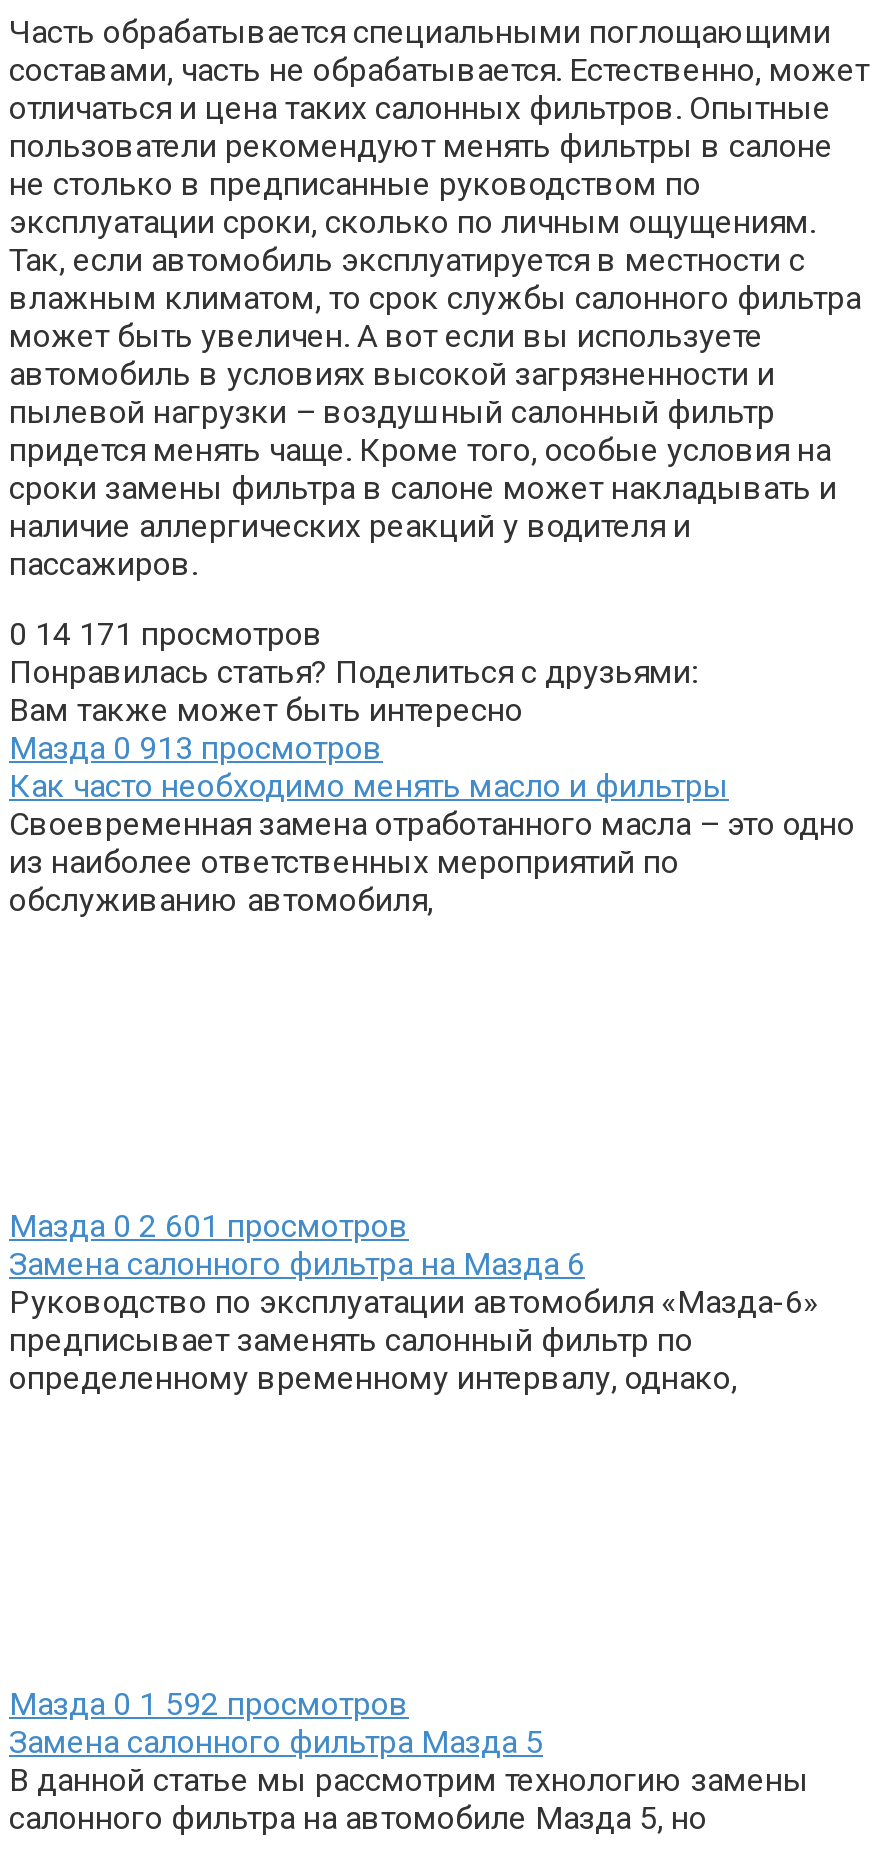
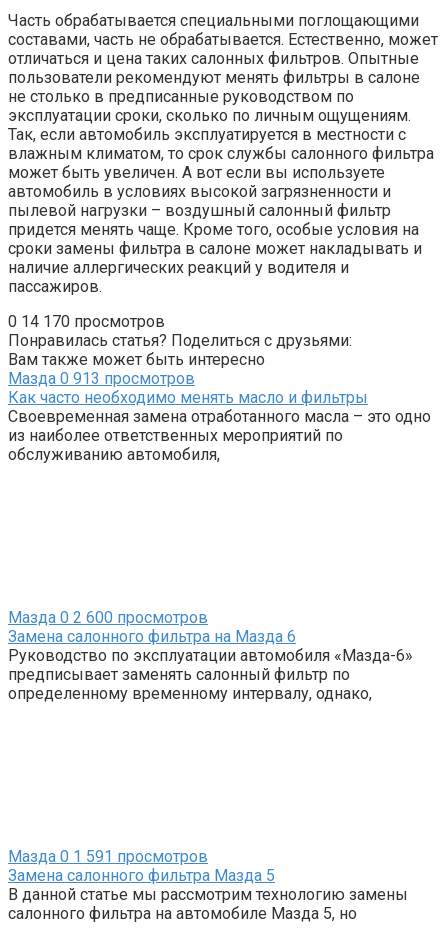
[9,615,323,653] 0 14 171 просмотров -> [8,312,165,331] 0 14 170 просмотров
[9,1207,409,1245] Мазда 0 2 601 просмотров -> [8,608,208,627] Мазда 0 2 600 просмотров
[9,1685,409,1723] Мазда 0 1 592 просмотров -> [8,847,208,866] Мазда 0 1 591 просмотров

